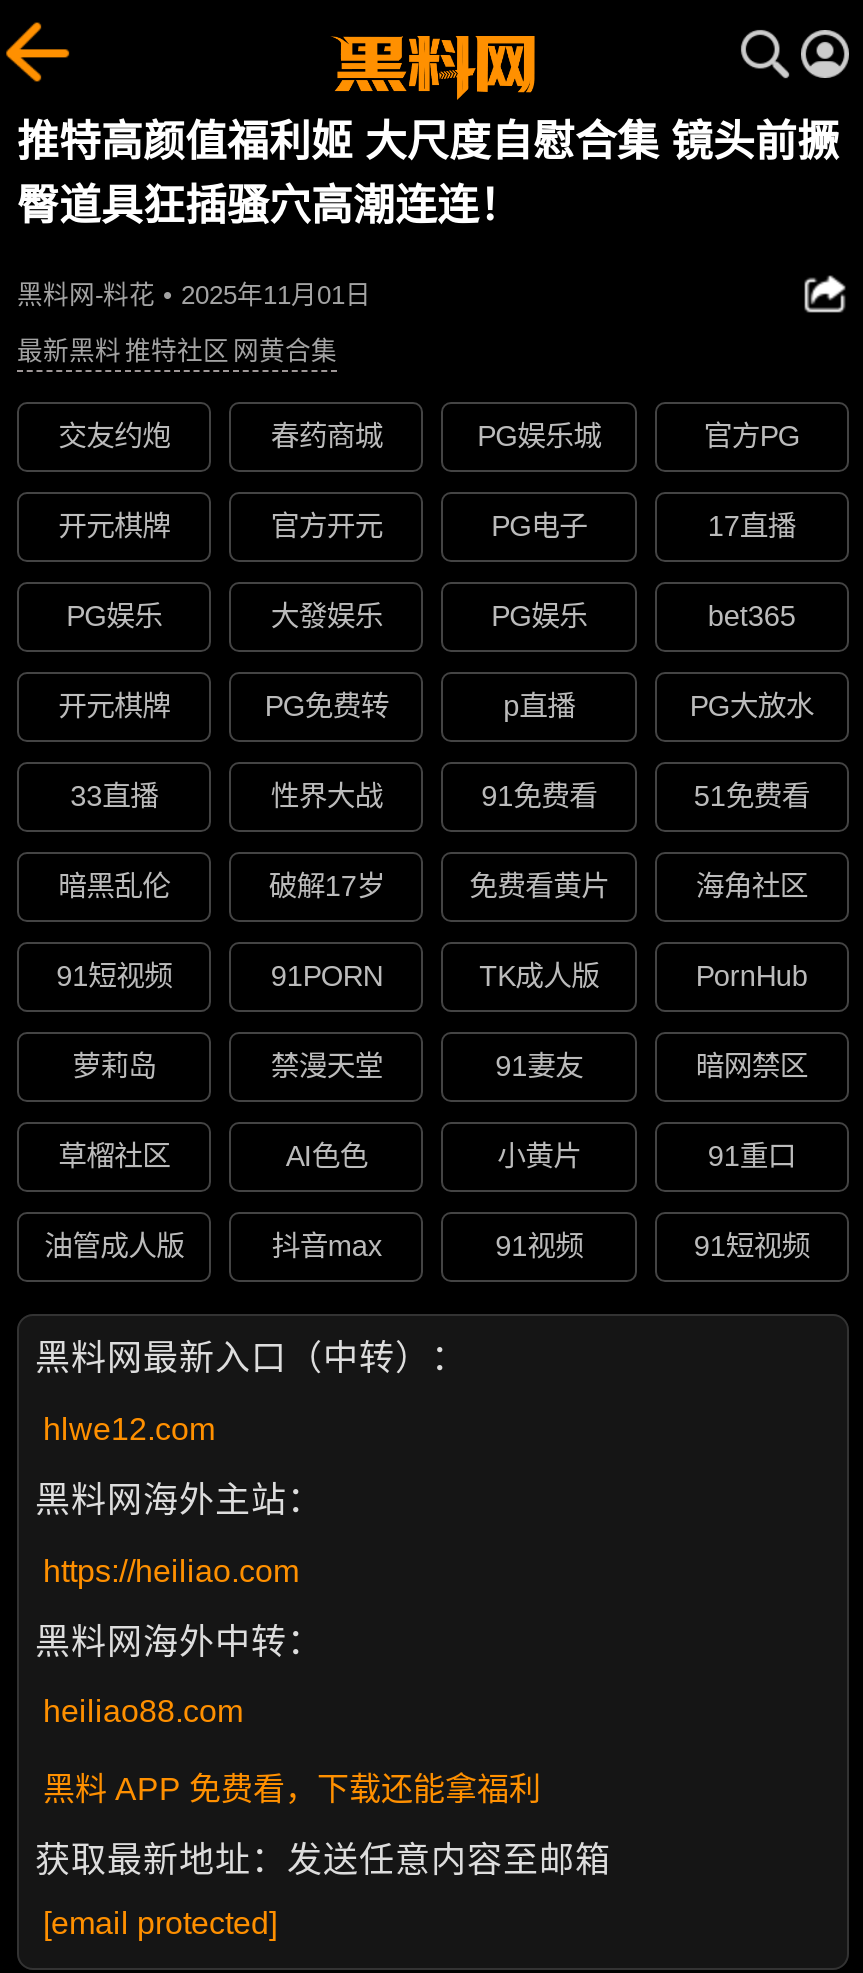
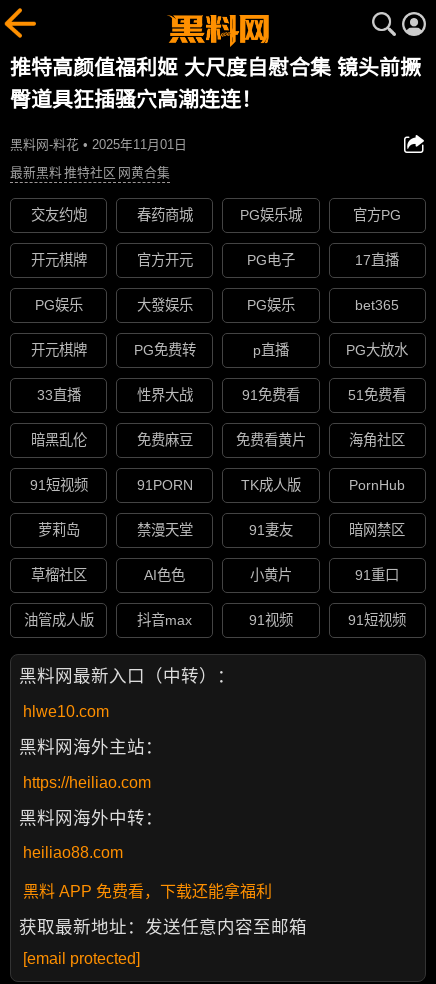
[269,871,385,903] 破解17岁 -> [137,432,193,448] 免费麻豆
[43,1412,215,1446] hlwe12.com -> [23,703,109,720] hlwe10.com

